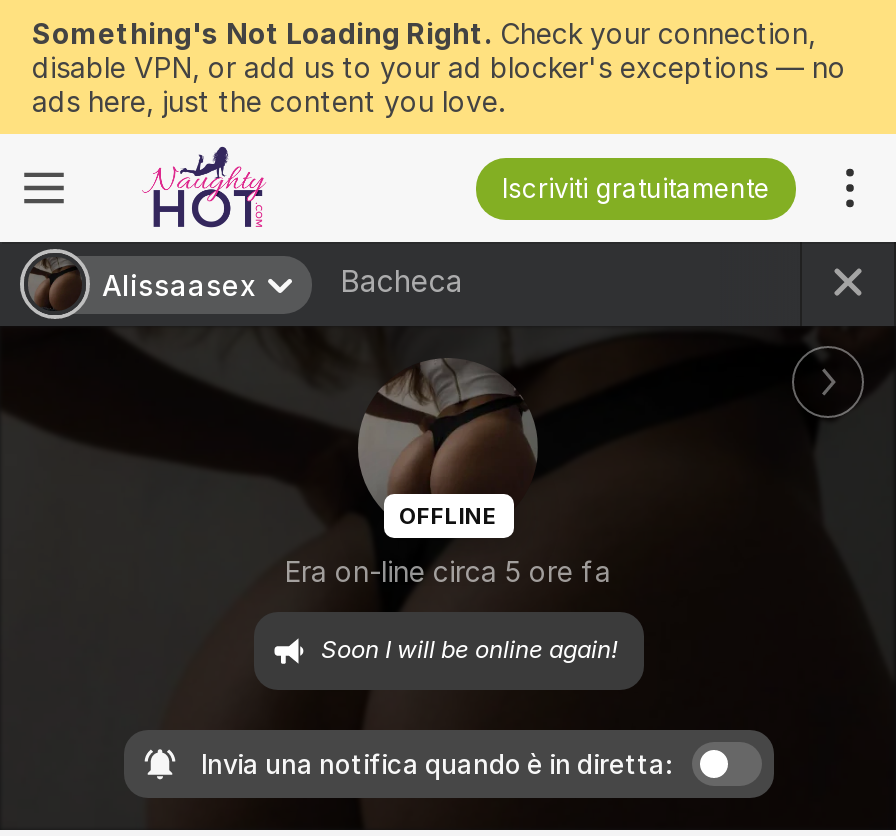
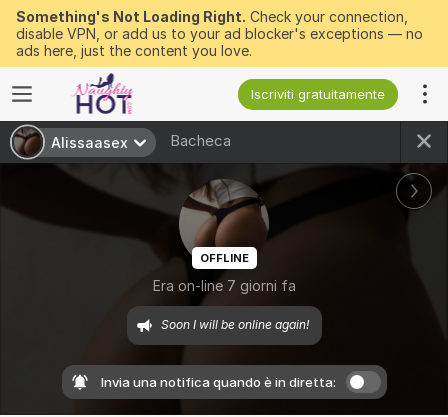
[285,555,611,589] Era on-line circa 5 ore fa -> [152,277,295,294] Era on-line 7 giorni fa

